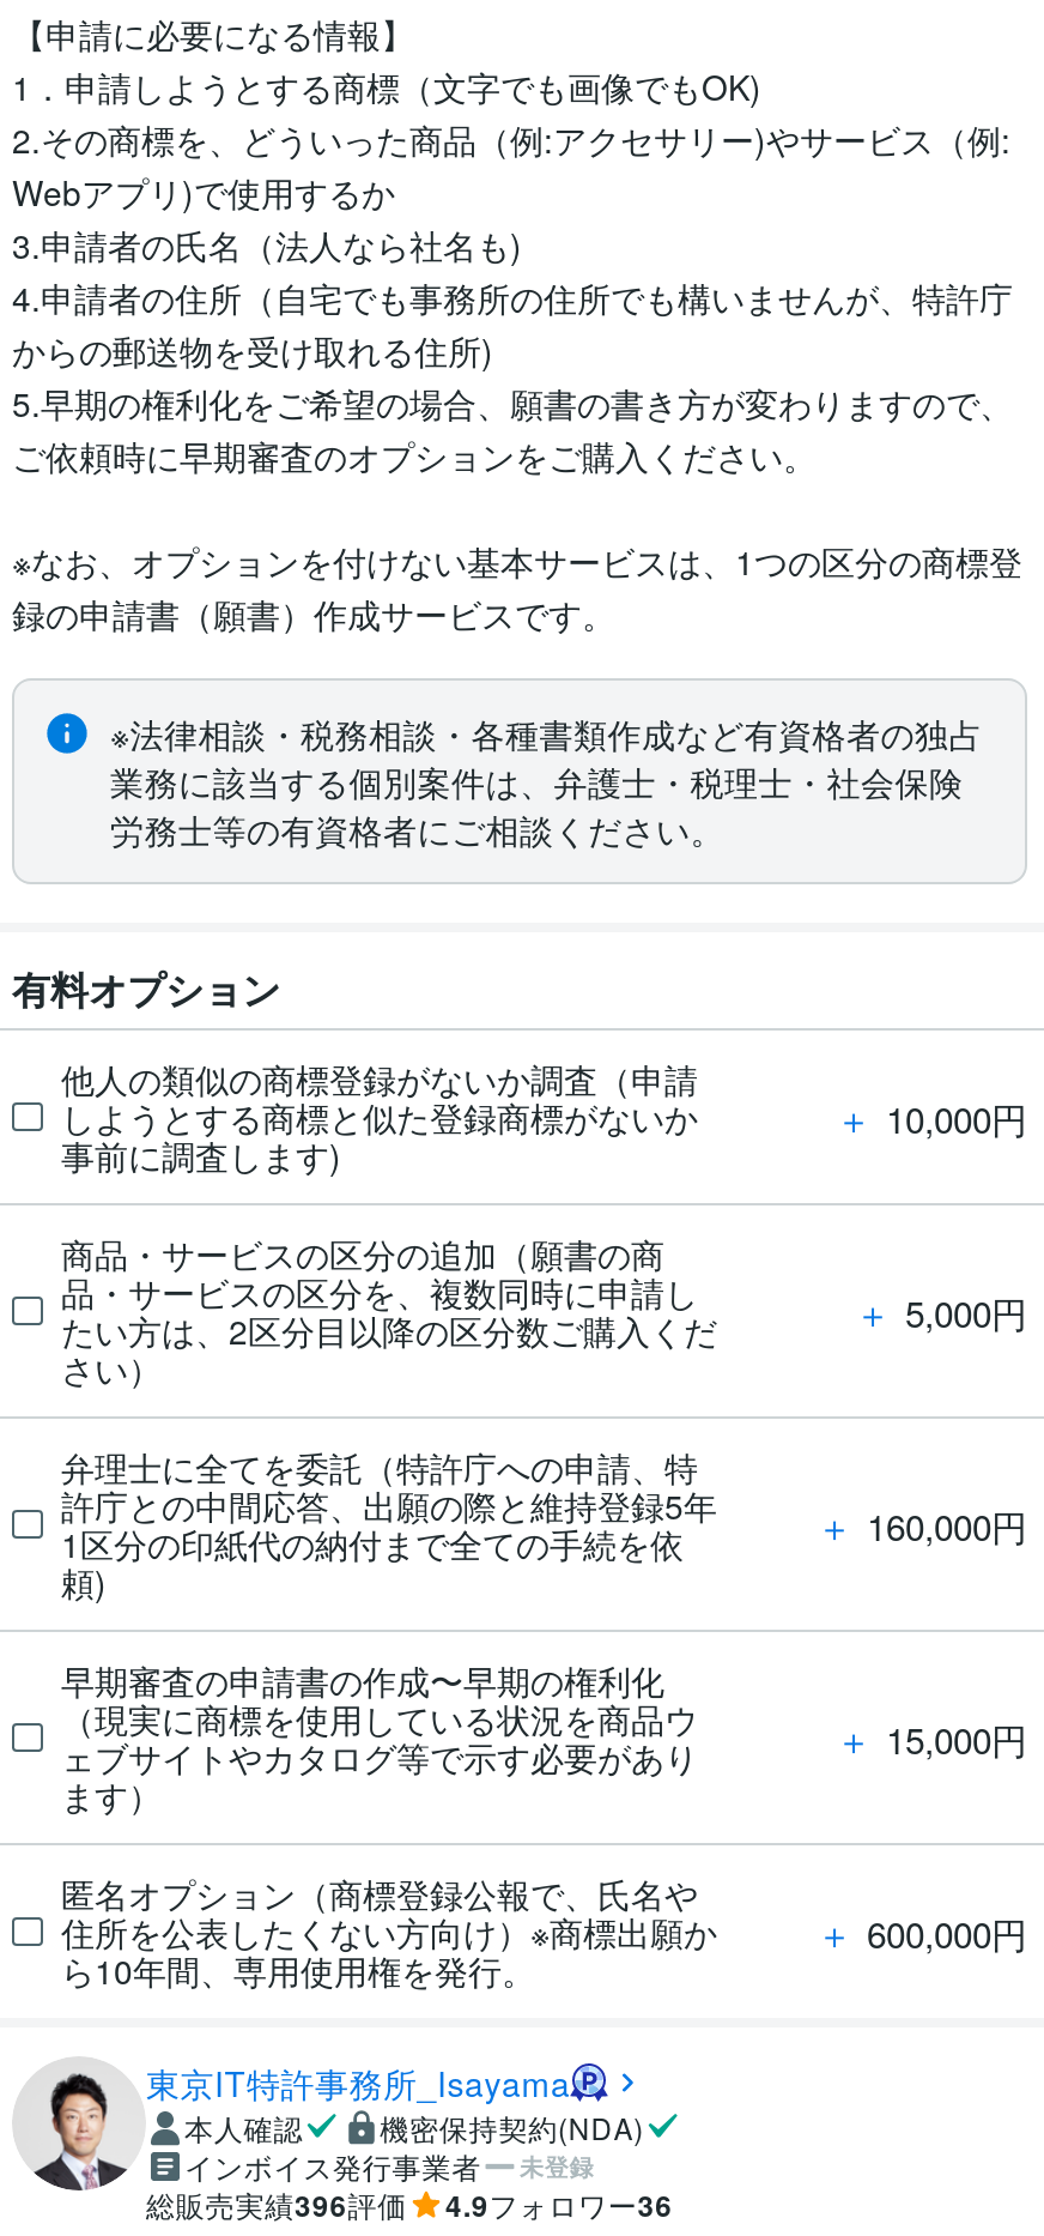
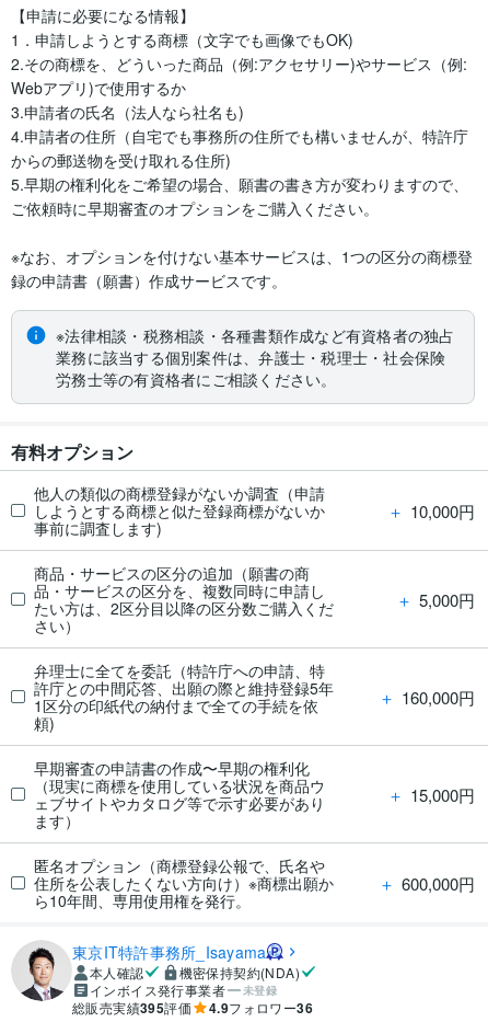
[146,2184,407,2227] 総販売実績396評価 -> [72,998,191,1018] 総販売実績395評価

